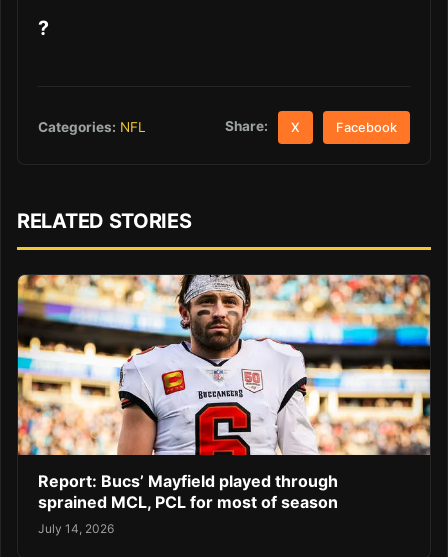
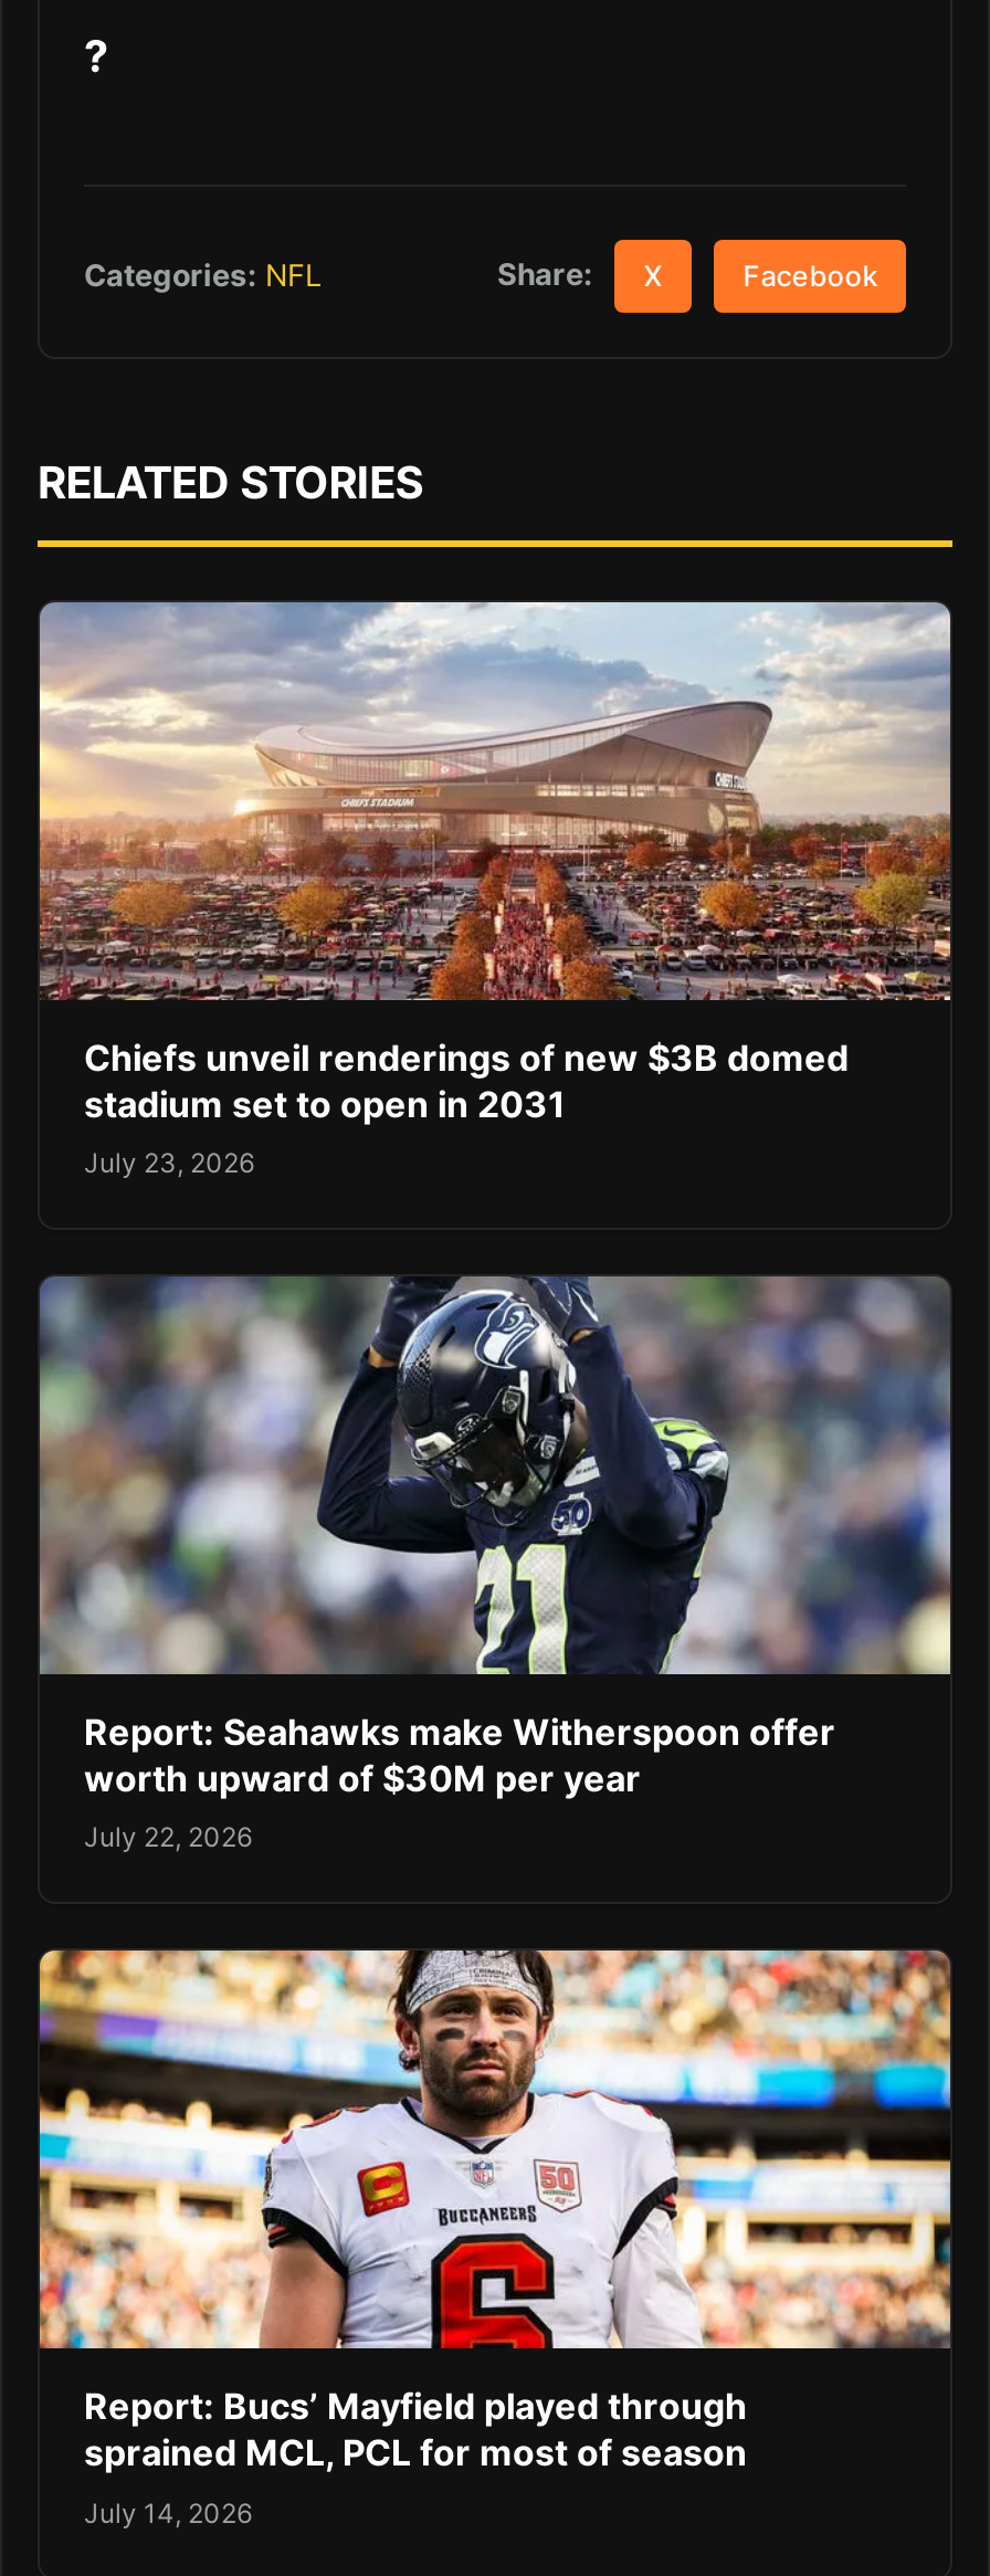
none -> [38,600,952,1179] [image] | Chiefs unveil renderings of new $3B domed | stadium set to open in 2031 | July 23, 2026
none -> [38,1274,952,1854] [image] | Report: Seahawks make Witherspoon offer | worth upward of $30M per year | July 22, 2026

